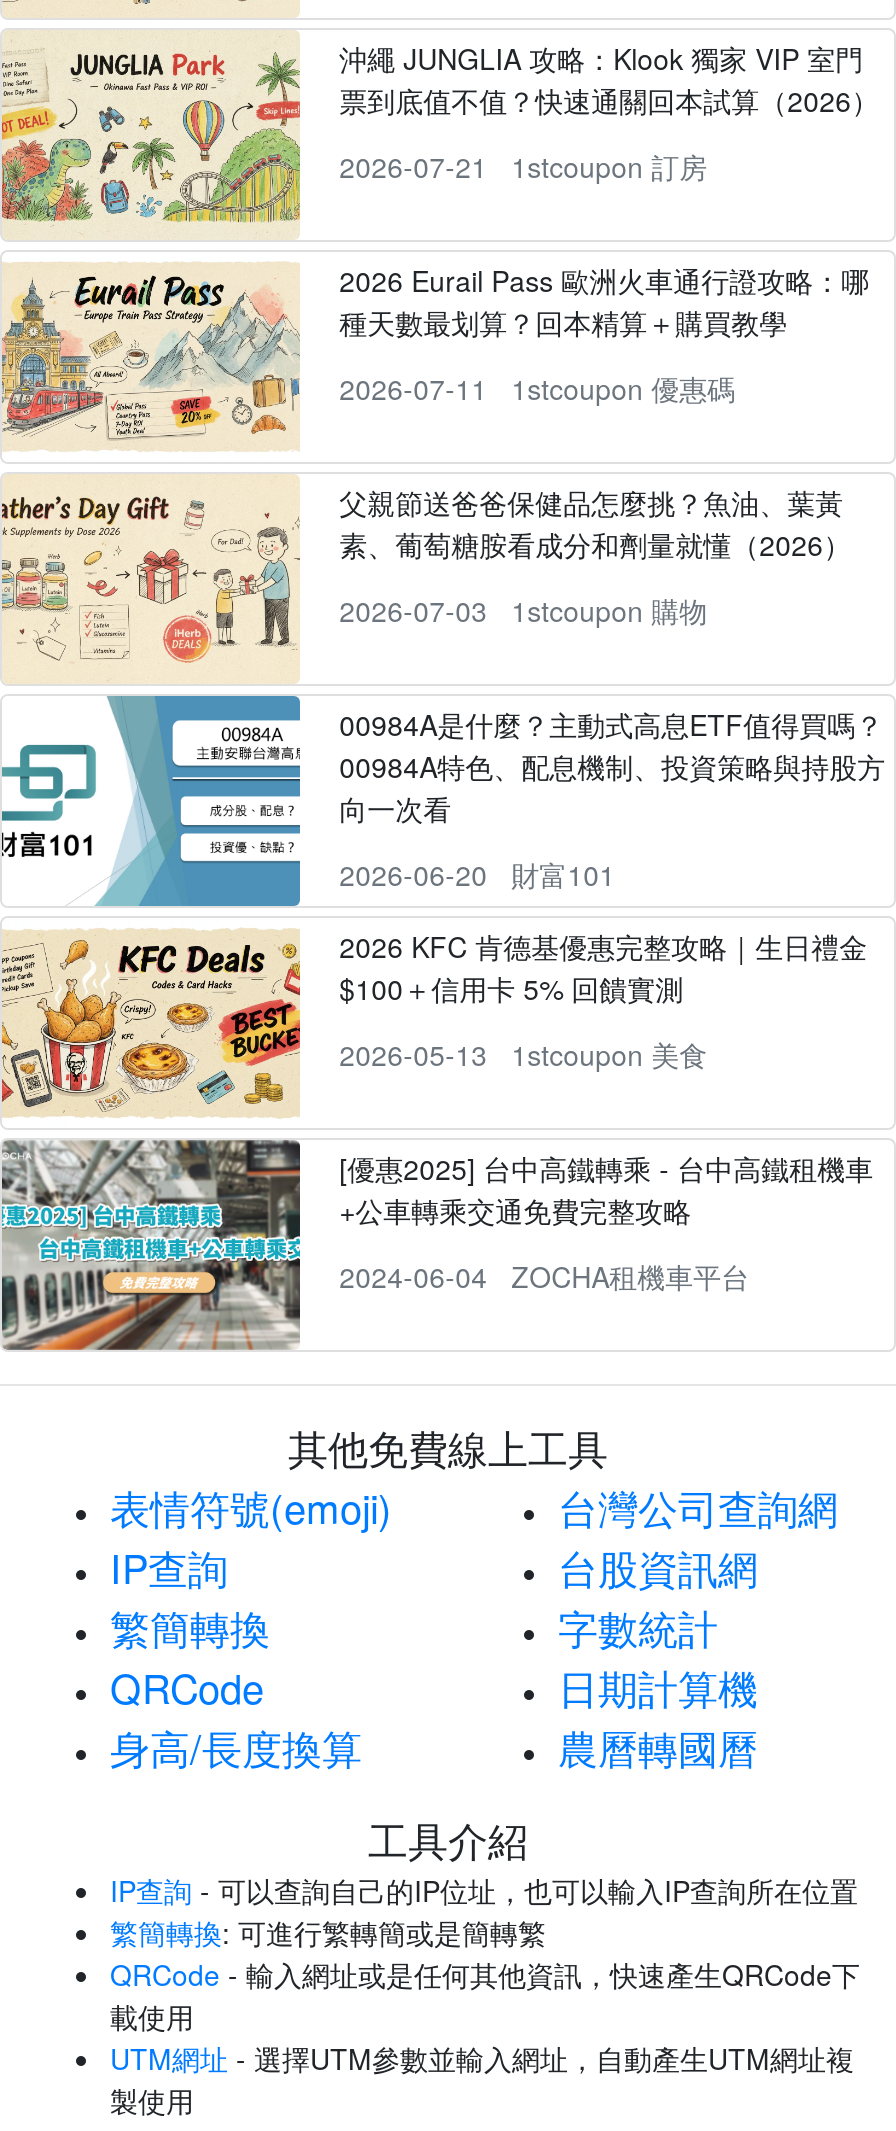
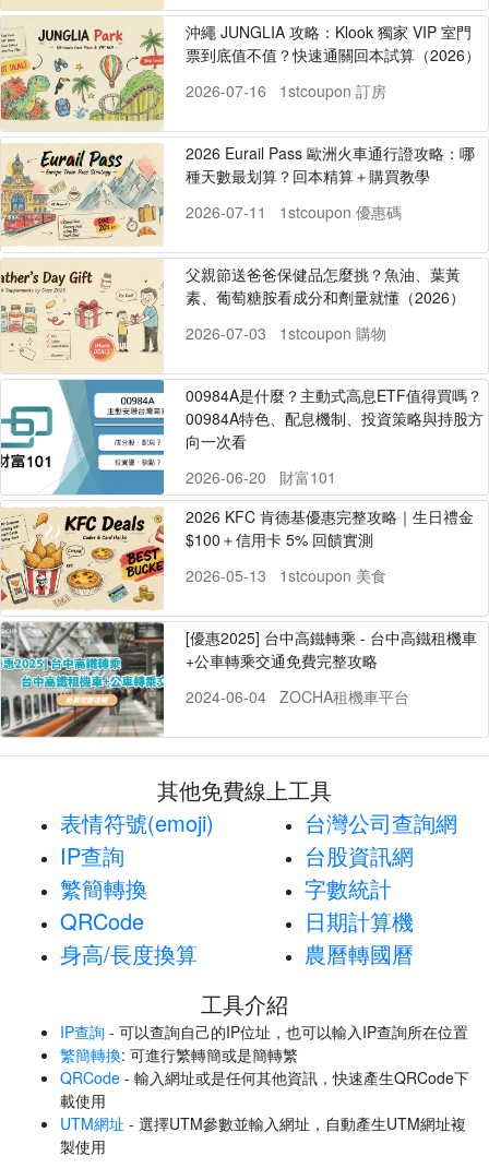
[339,146,707,186] 2026-07-21 1stcoupon 訂房 -> [185,80,386,102] 2026-07-16 1stcoupon 訂房

